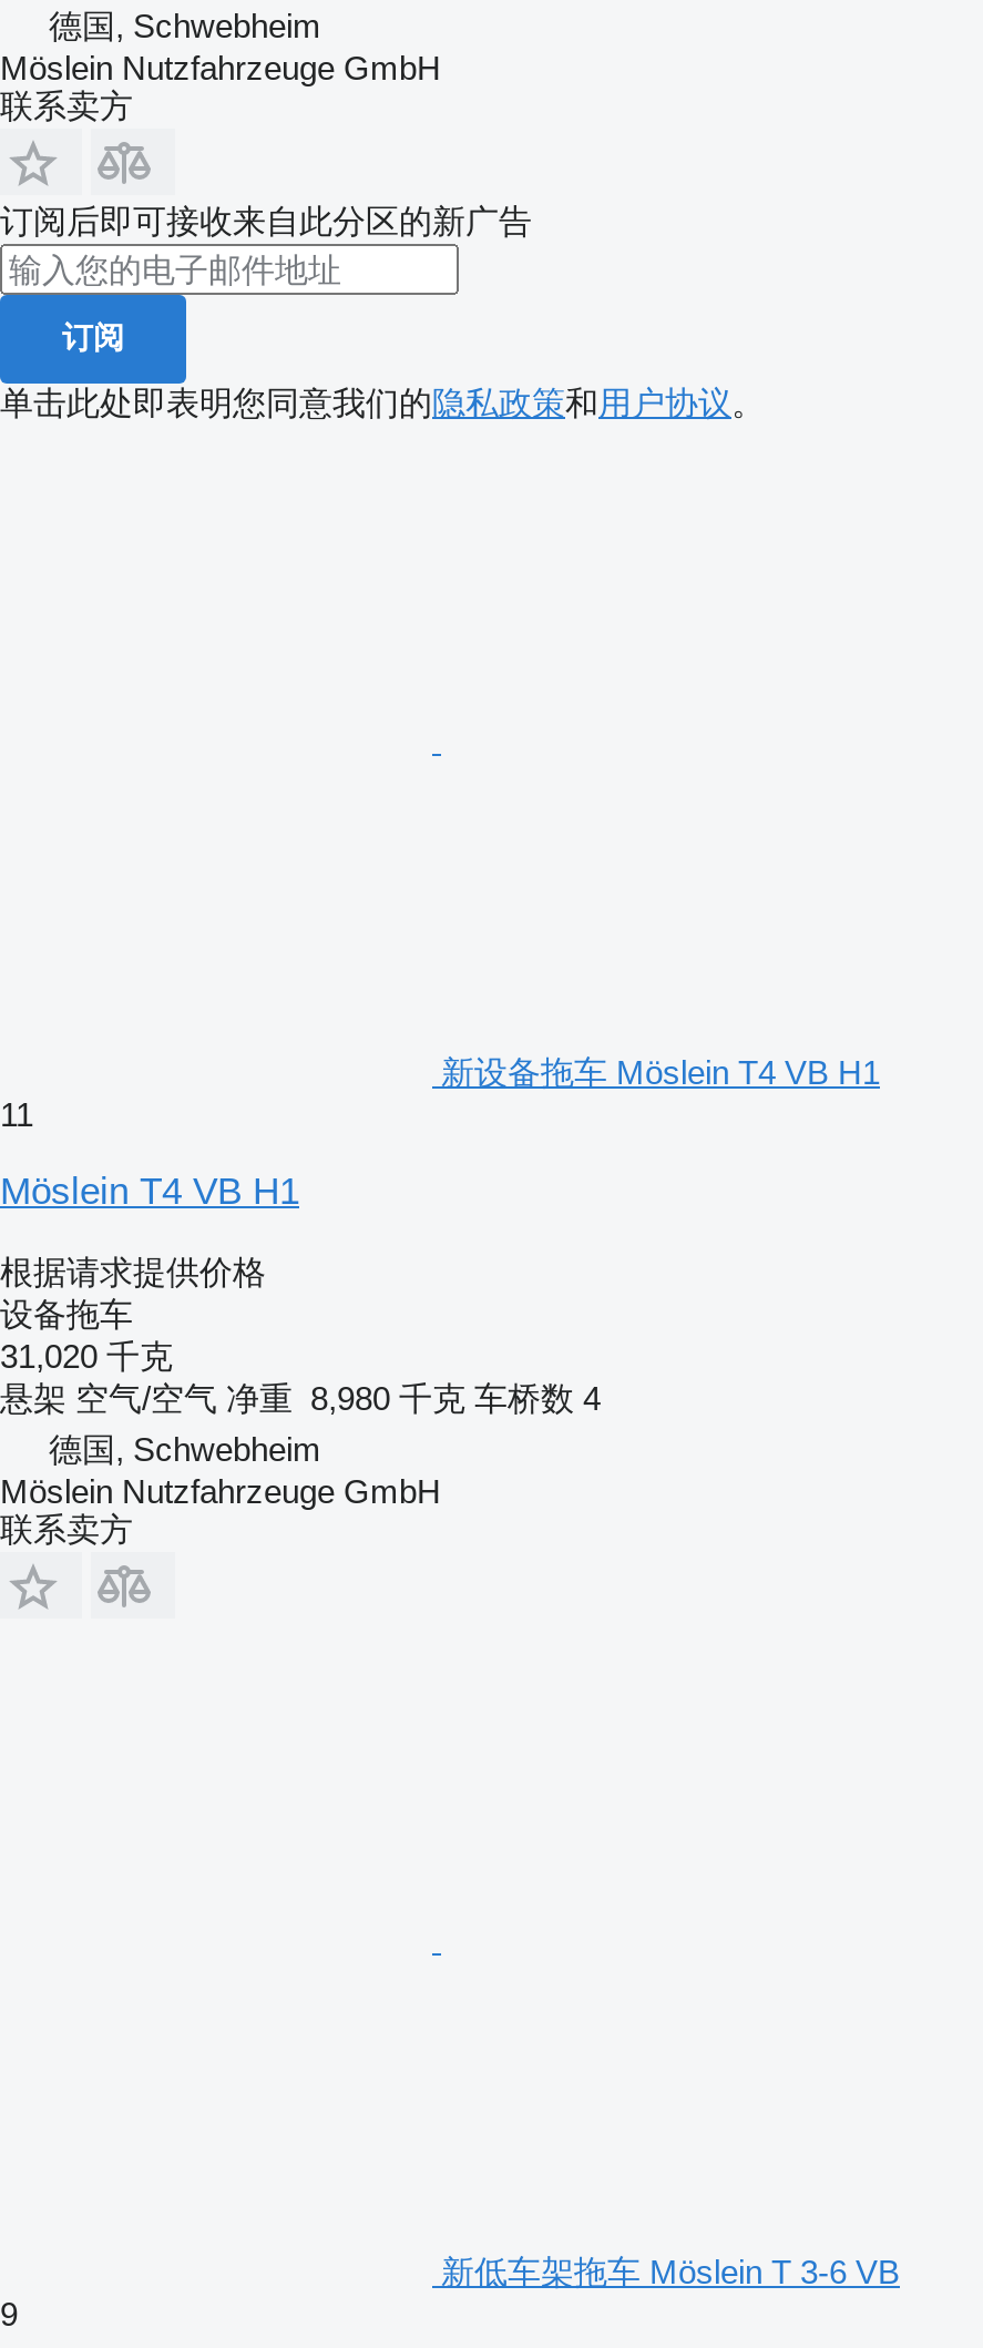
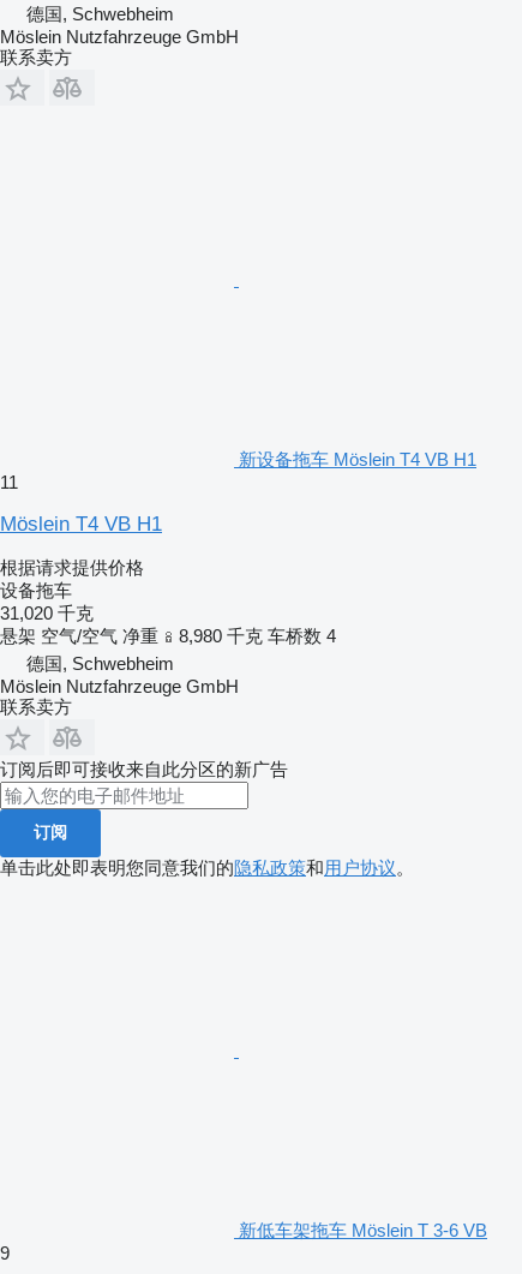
moved [0,202,765,421] -> [0,759,414,878]: 订阅后即可接收来自此分区的新广告 | 订阅 | 单击此处即表明您同意我们的隐私政策和用户协议。
moved [0,1053,880,1374] -> [0,449,476,623]: 新设备拖车 Möslein T4 VB H1 | 11 | Möslein T4 VB H1 | 根据请求提供价格 | 设备拖车 | 31,020 千克
moved [0,1430,441,1547] -> [0,653,239,717]: 德国, Schwebheim | Möslein Nutzfahrzeuge GmbH | 联系卖方

